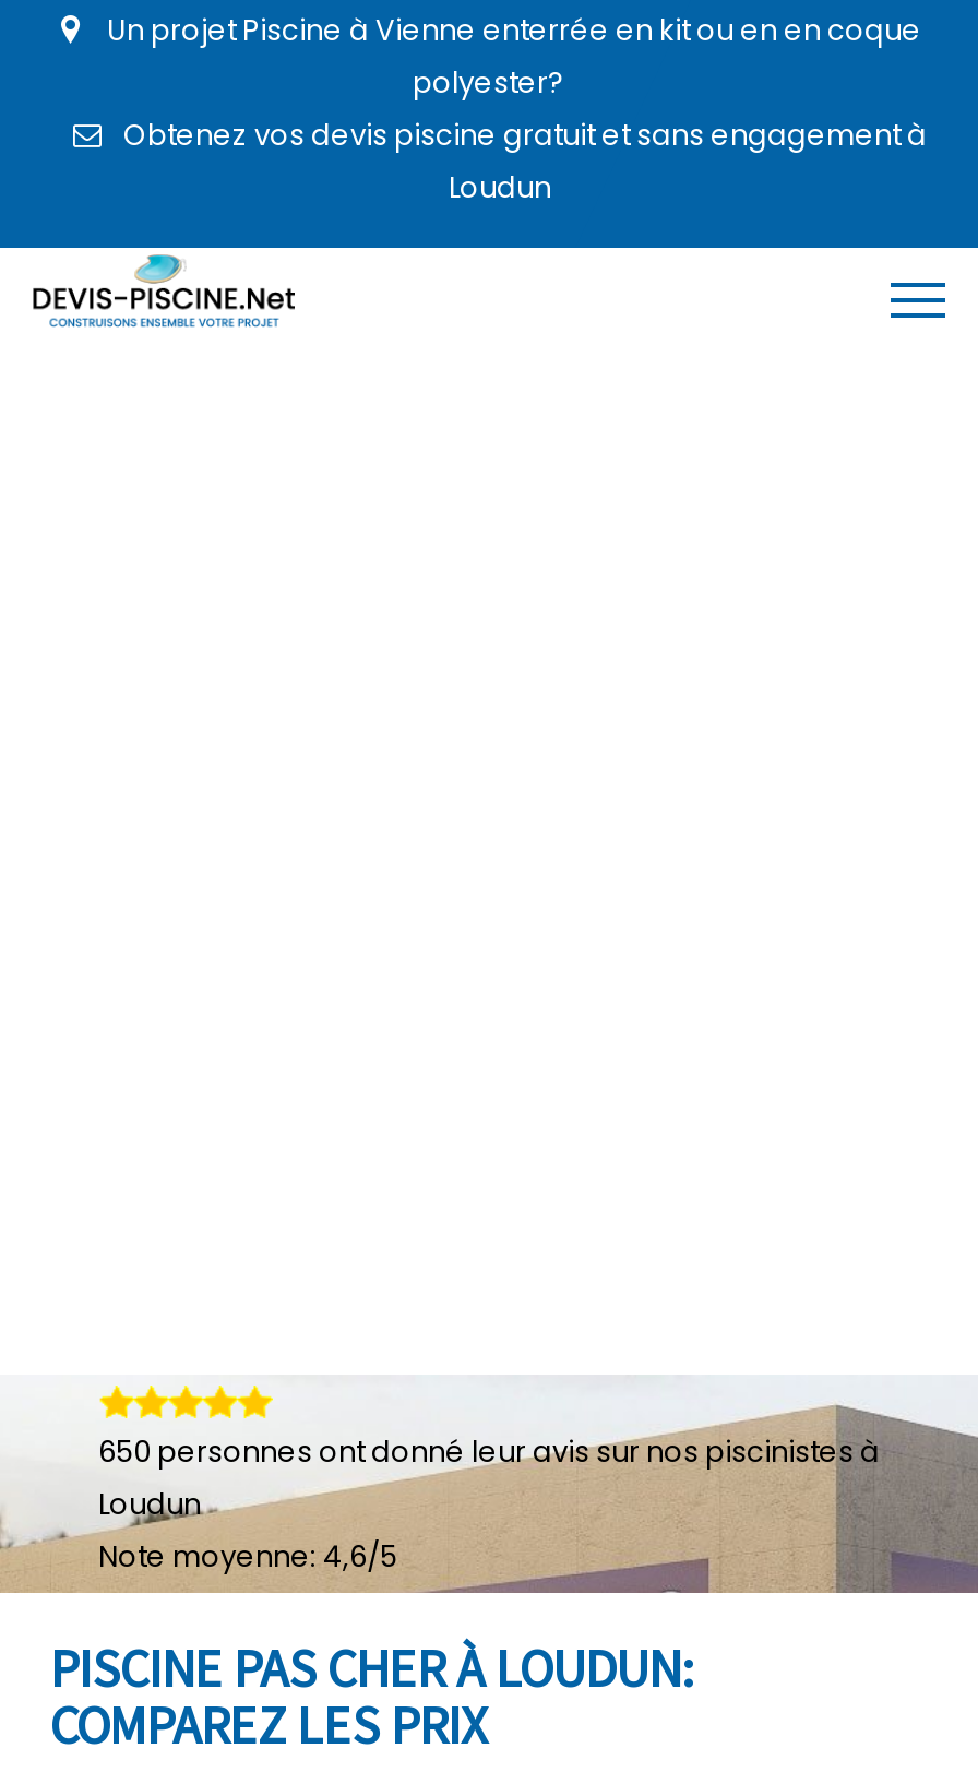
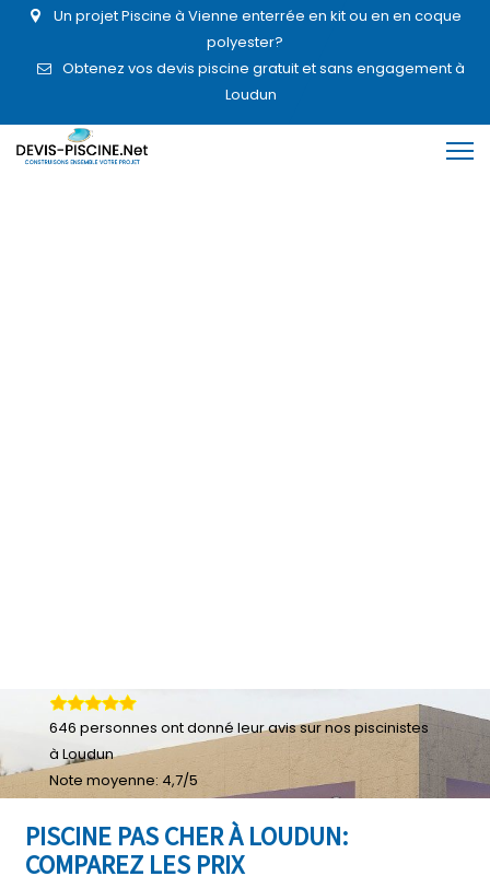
[98,1431,880,1578] 650 personnes ont donné leur avis sur nos piscinistes à | Loudun | Note moyenne: 4,6/5 -> [49,717,429,791] 646 personnes ont donné leur avis sur nos piscinistes | à Loudun | Note moyenne: 4,7/5

